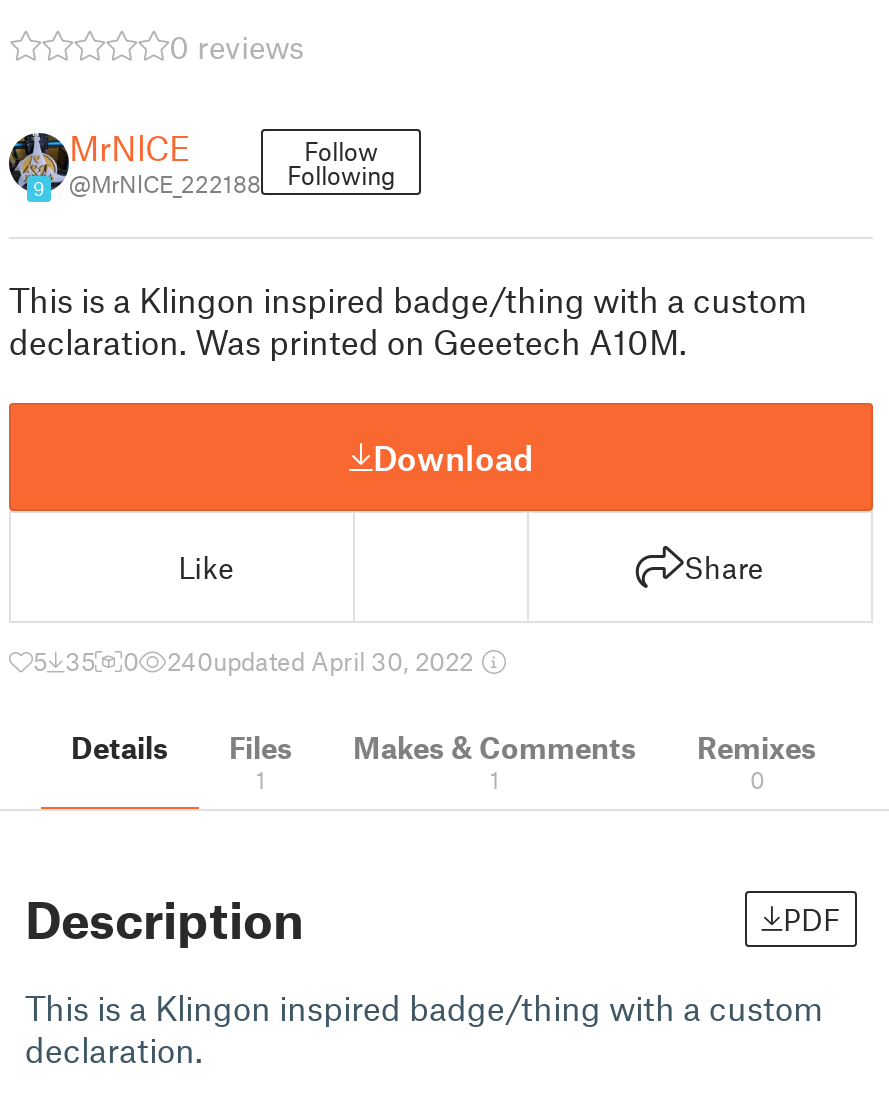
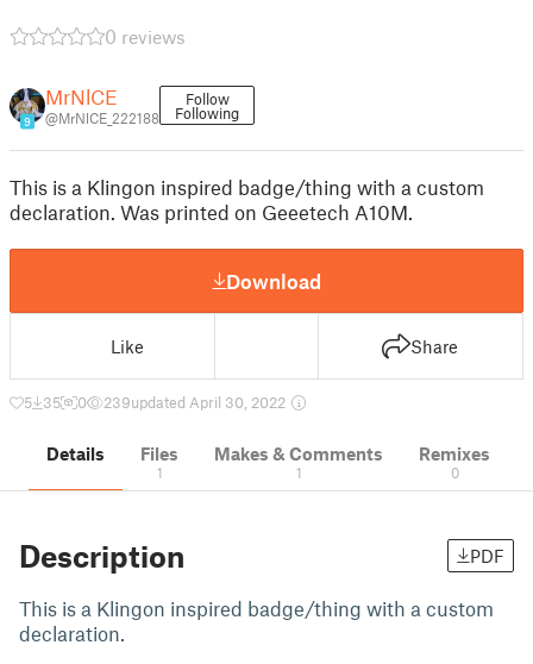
[167,645,479,677] 240updated April 30, 2022 -> [104,393,289,412] 239updated April 30, 2022

